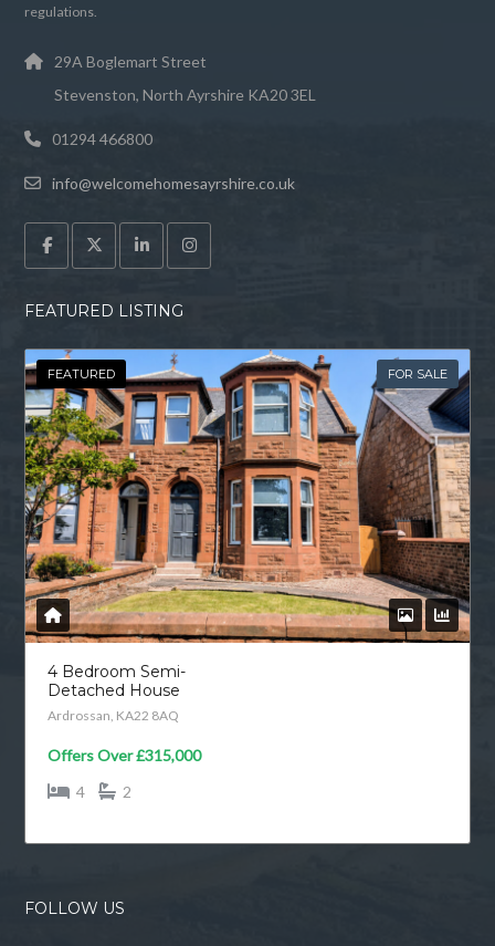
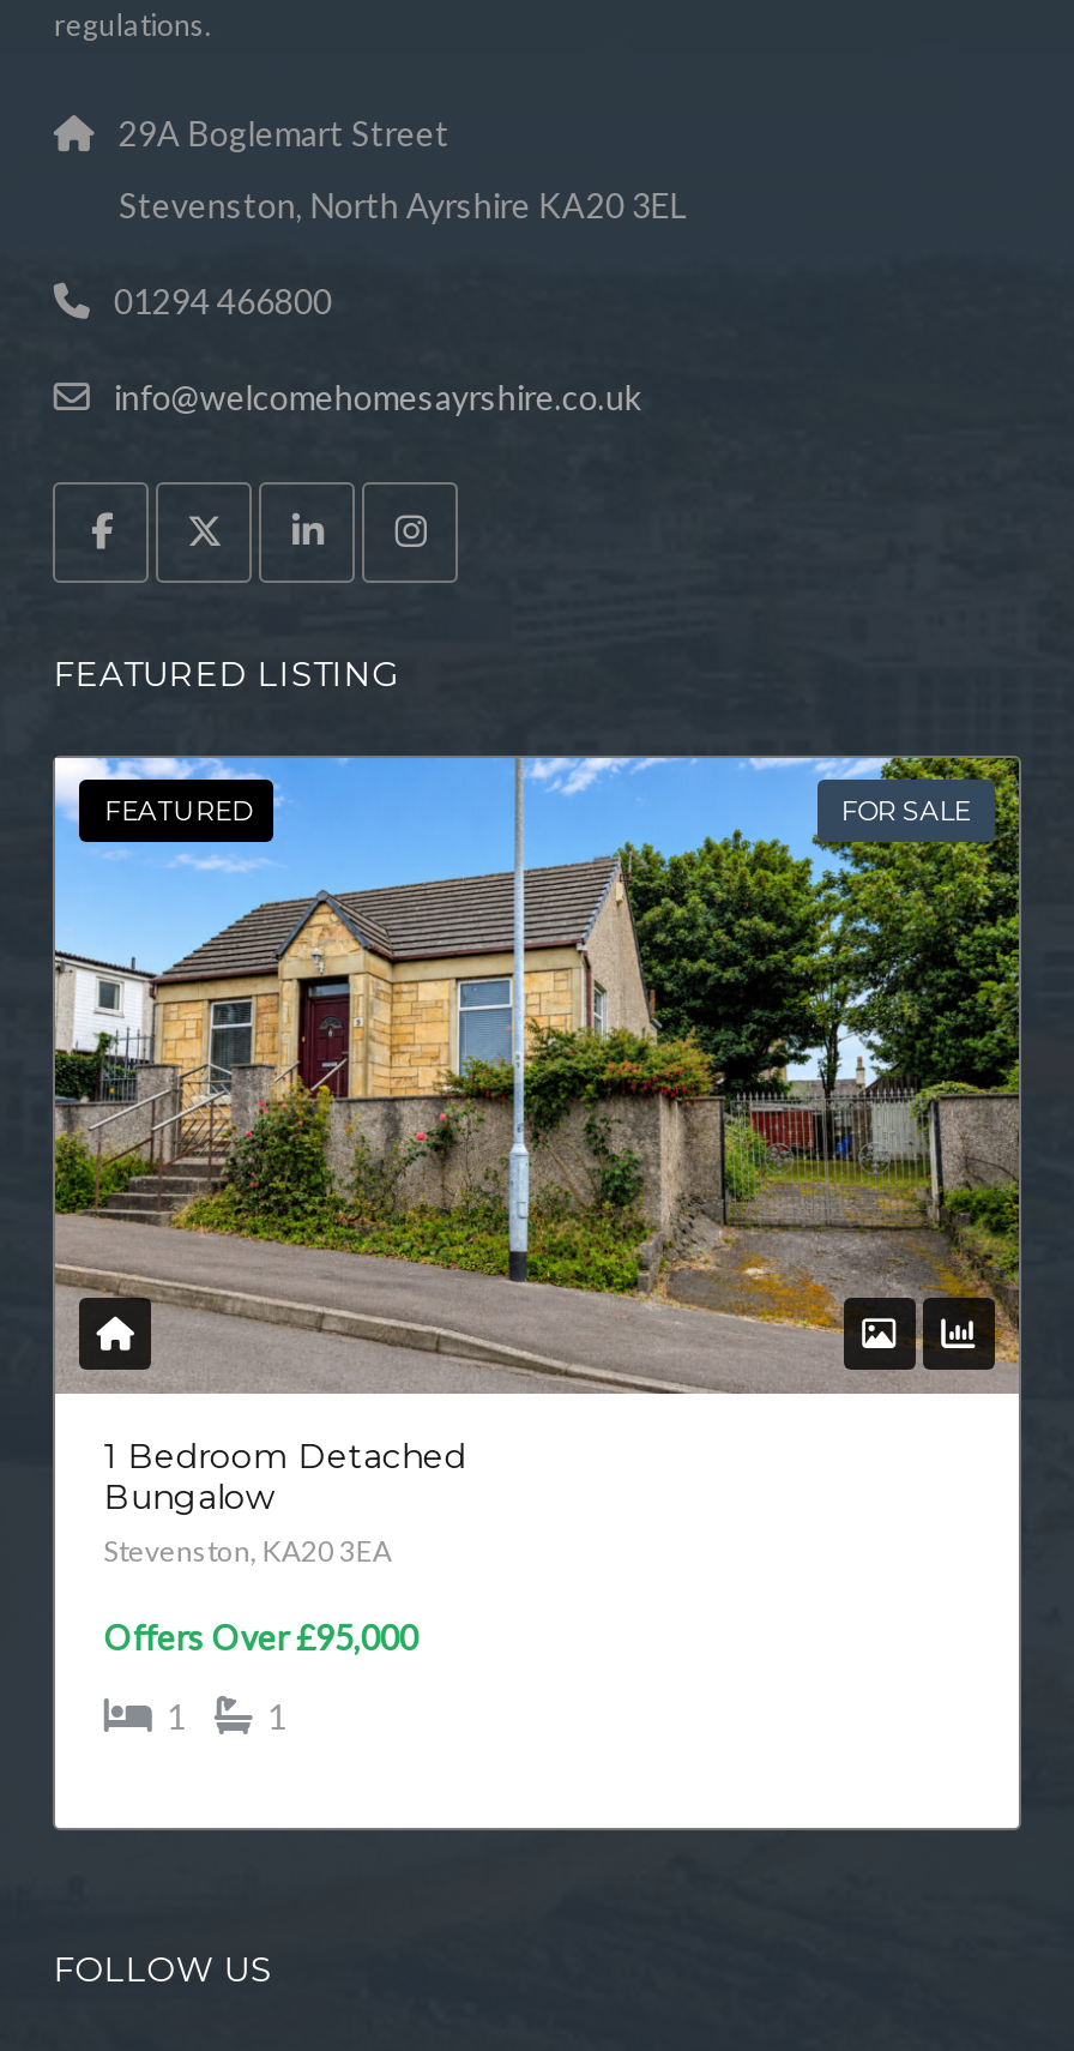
[24,349,471,723] [image] | 4 Bedroom Semi- | Detached House | Ardrossan, KA22 8AQ -> [53,756,1021,1568] [image] | 1 Bedroom Detached | Bungalow | Stevenston, KA20 3EA
[48,746,202,764] Offers Over£315,000 -> [104,1616,418,1657] Offers Over£95,000
[77,782,132,801] 4 | 2 -> [166,1695,286,1736] 1 | 1

